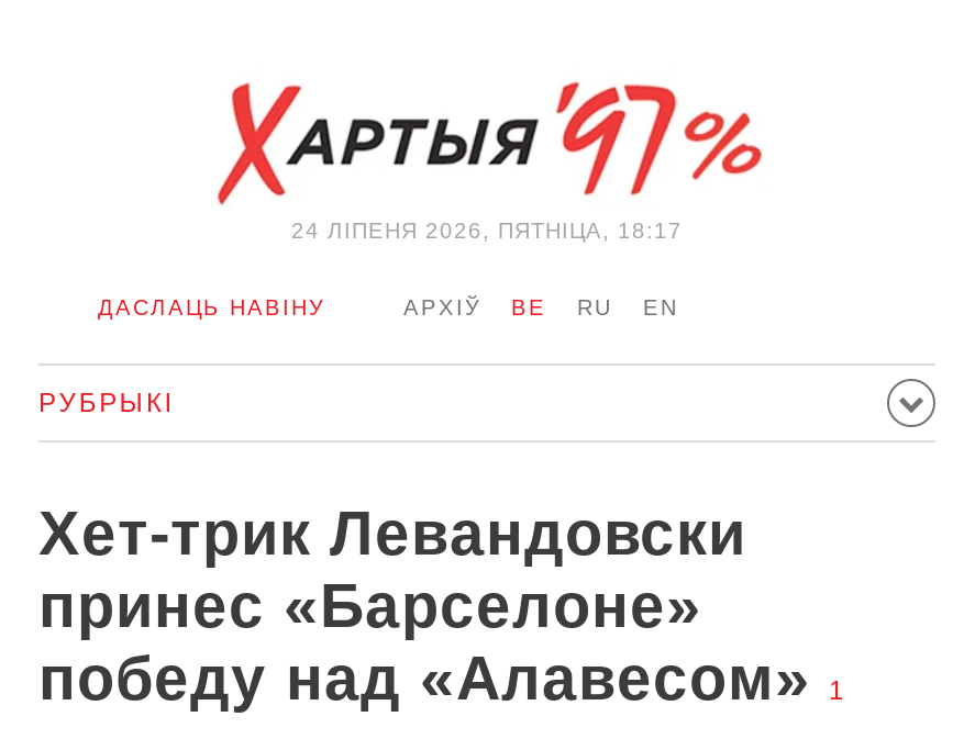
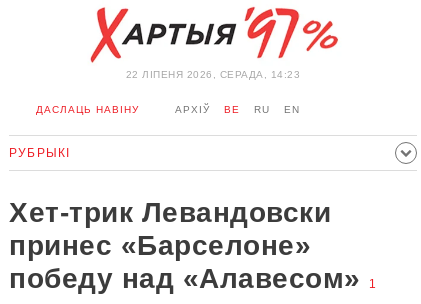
[291,219,683,243] 24 ЛIПЕНЯ 2026, ПЯТНІЦА, 18:17 -> [126,69,300,80] 22 ЛIПЕНЯ 2026, СЕРАДА, 14:23

